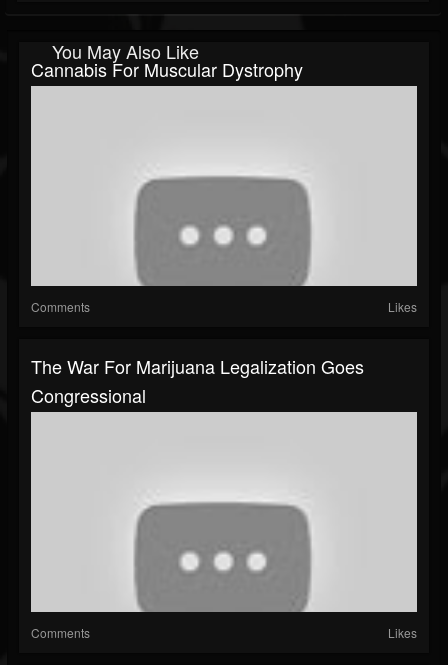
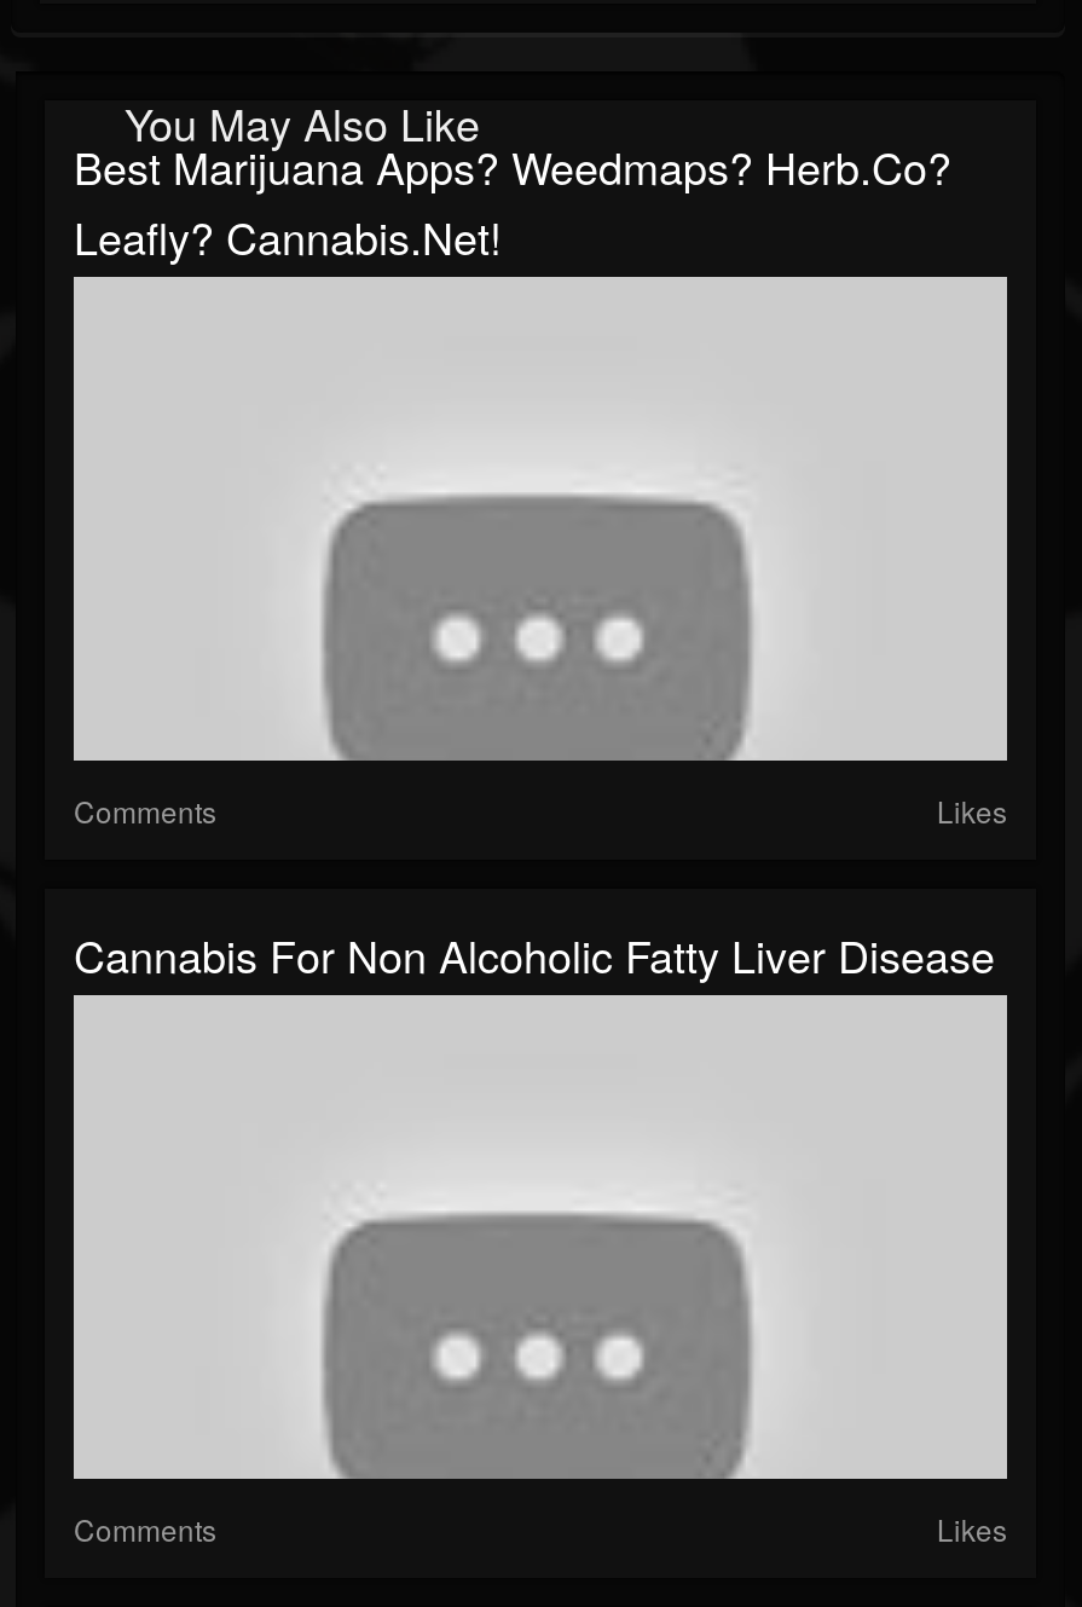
[31,56,303,82] Cannabis For Muscular Dystrophy -> [74,134,951,267] Best Marijuana Apps? Weedmaps? Herb.co? | Leafly? Cannabis.Net!
moved [31,298,417,315] -> [74,790,1007,831]: Comments | Likes
[31,353,364,408] The War For Marijuana Legalization Goes | Congressional -> [74,923,995,986] Cannabis For Non Alcoholic Fatty Liver Disease

